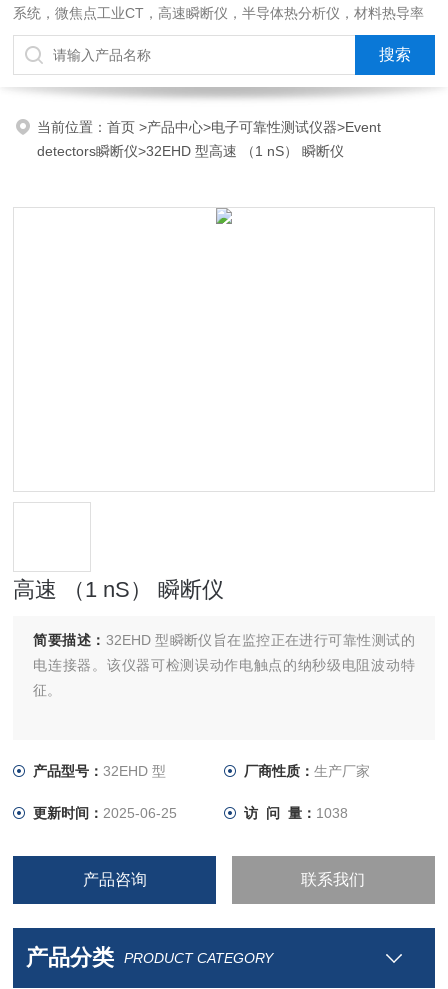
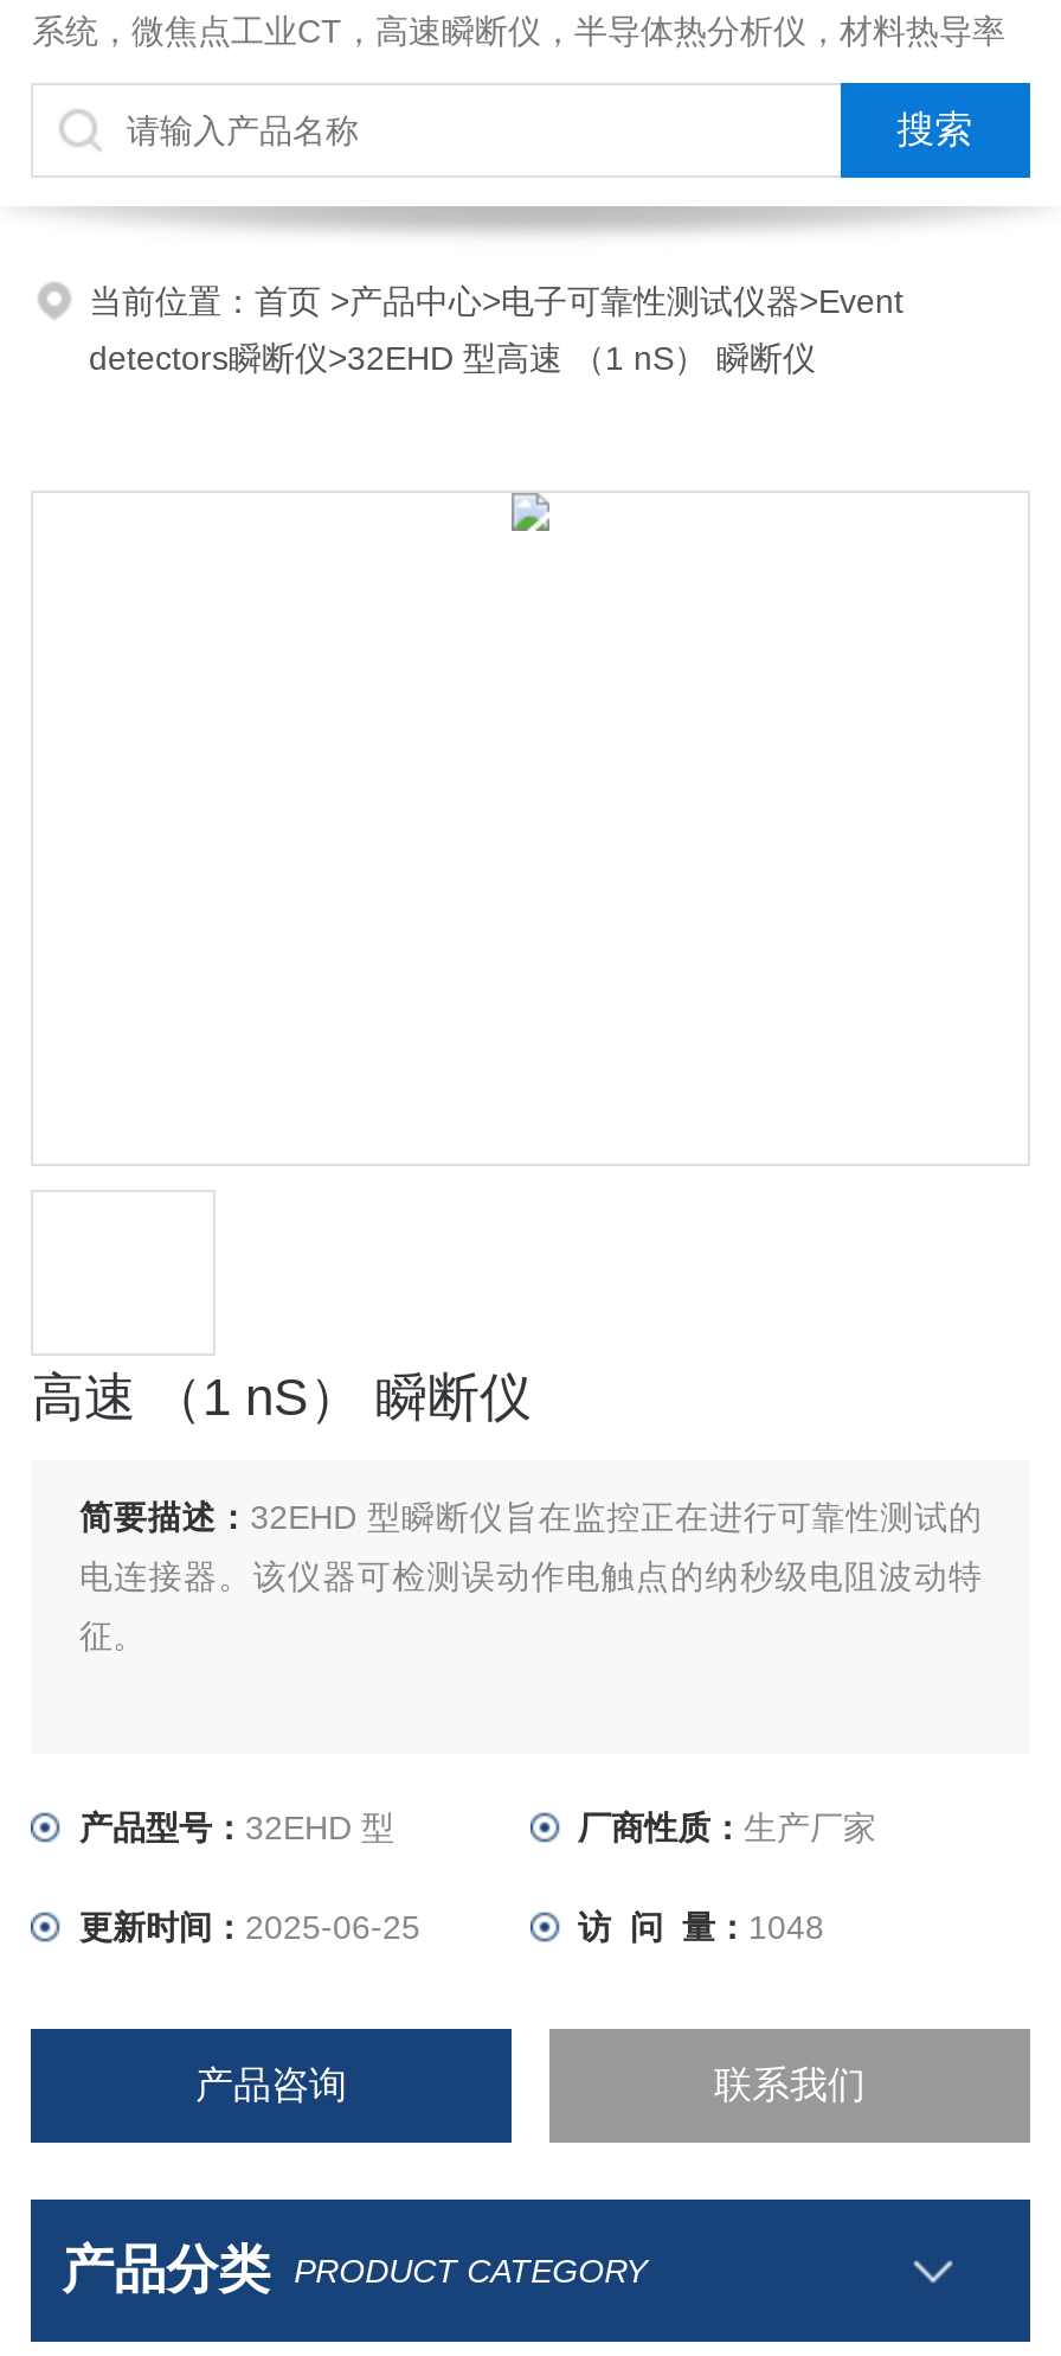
[244,805,348,821] 访 问 量：1038 -> [578,1908,824,1946] 访 问 量：1048

